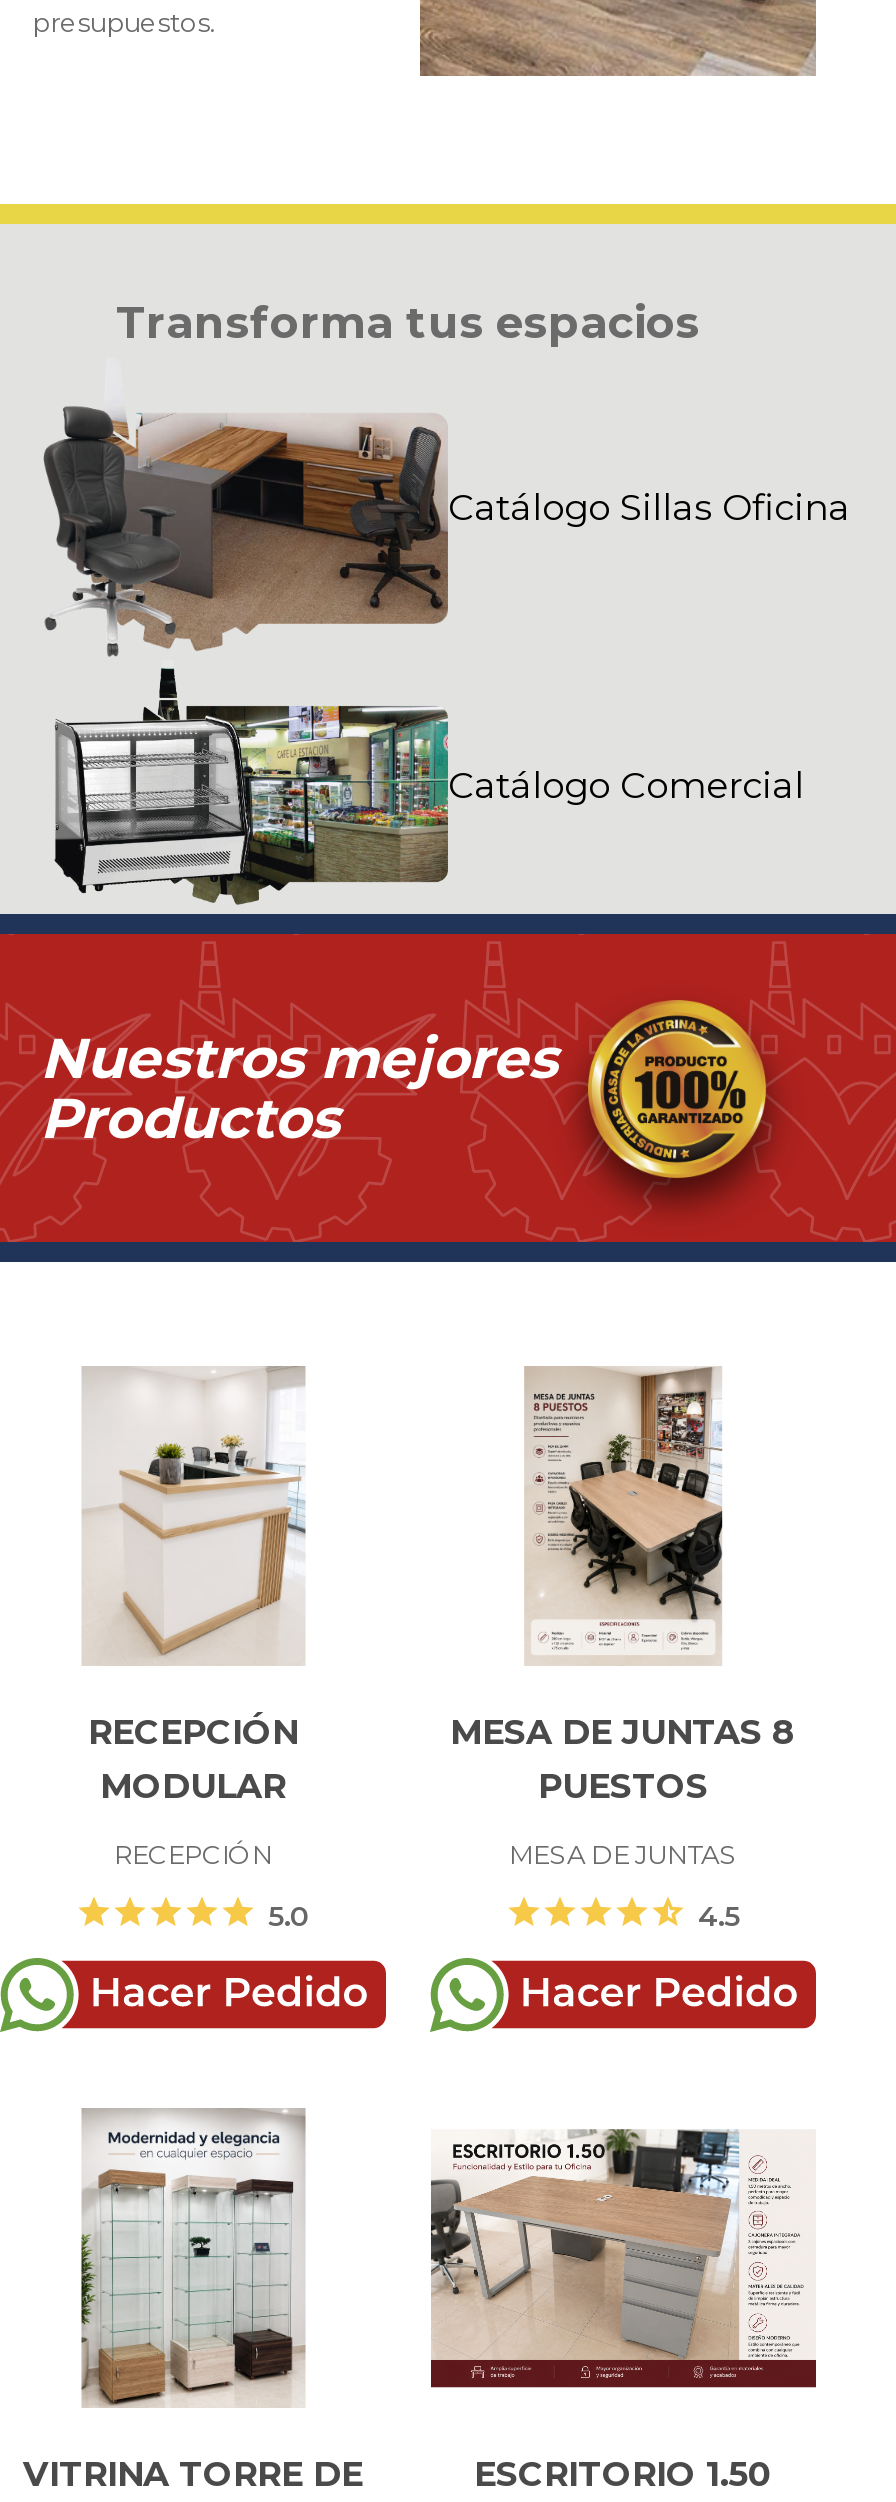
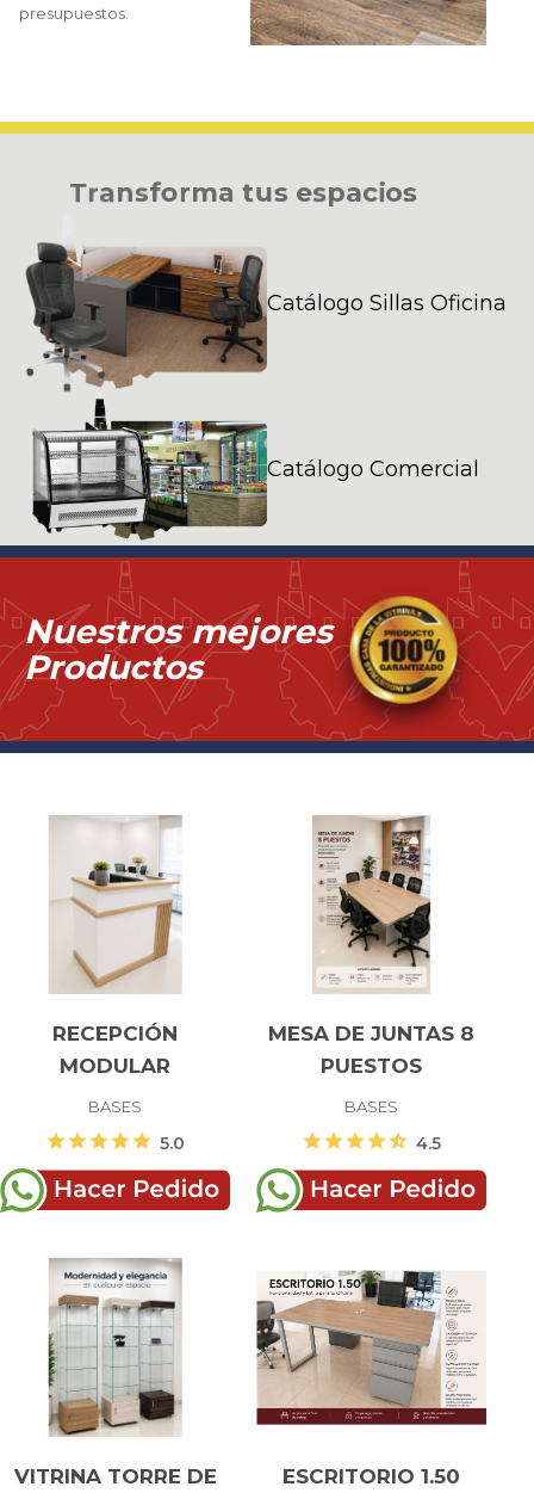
[114,1839,272,1871] RECEPCIÓN -> [88,1097,142,1116] BASES
[509,1839,737,1871] MESA DE JUNTAS -> [344,1097,398,1116] BASES

